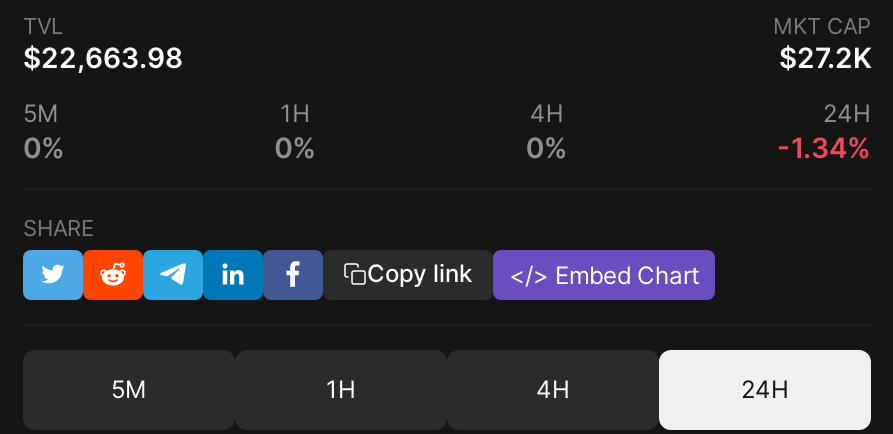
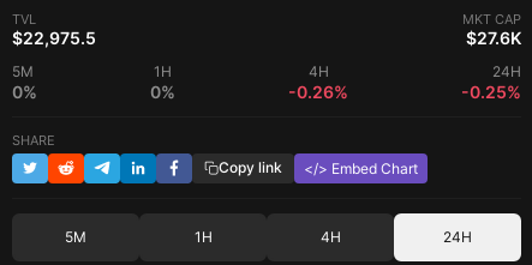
[23,39,183,73] $22,663.98 -> [12,27,96,47] $22,975.5
[779,39,871,73] $27.2K -> [466,27,521,47] $27.6K
[526,129,568,163] 0% -> [288,81,348,101] -0.26%
[777,129,871,163] -1.34% -> [461,81,521,101] -0.25%

